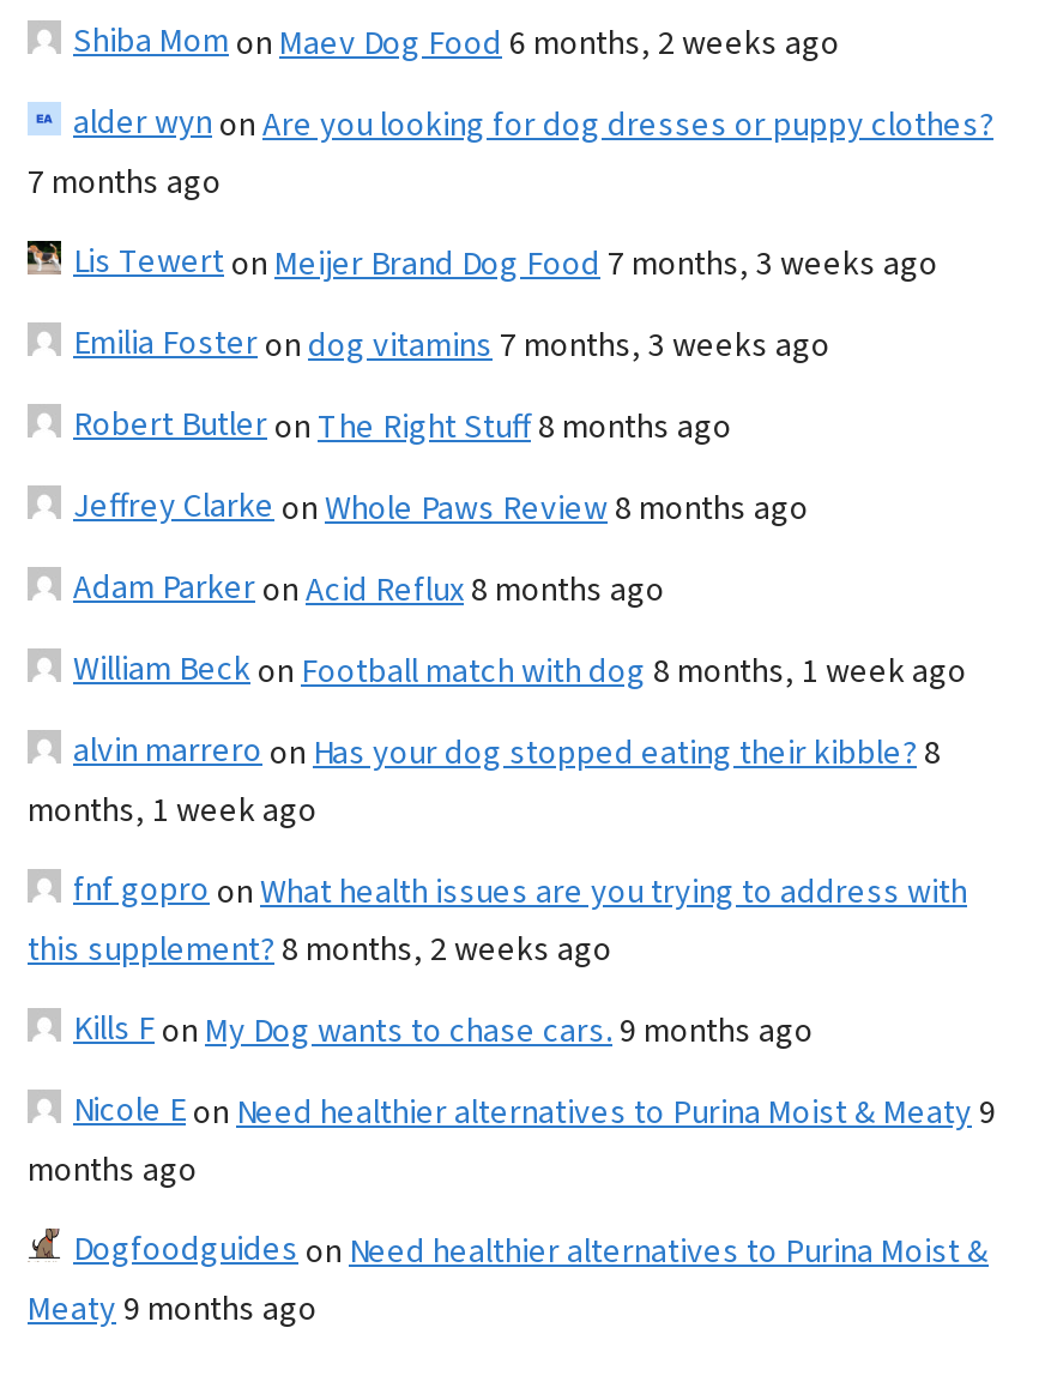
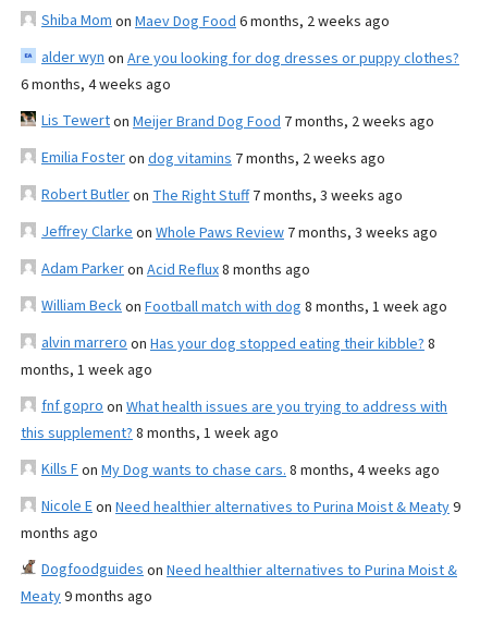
[28,159,222,207] 7 months ago -> [21,74,171,96] 6 months, 4 weeks ago
[73,238,938,288] Lis Tewerton Meijer Brand Dog Food 7 months, 3 weeks ago -> [41,110,434,133] Lis Tewerton Meijer Brand Dog Food 7 months, 2 weeks ago
[73,319,830,370] Emilia Fosteron dog vitamins 7 months, 3 weeks ago -> [41,147,385,170] Emilia Fosteron dog vitamins 7 months, 2 weeks ago
[73,401,732,451] Robert Butleron The Right Stuff 8 months ago -> [41,184,403,207] Robert Butleron The Right Stuff 7 months, 3 weeks ago
[73,482,809,533] Jeffrey Clarkeon Whole Paws Review 8 months ago -> [41,221,438,244] Jeffrey Clarkeon Whole Paws Review 7 months, 3 weeks ago
[28,926,612,974] this supplement? 8 months, 2 weeks ago -> [21,422,279,444] this supplement? 8 months, 1 week ago
[73,1005,814,1055] Kills Fon My Dog wants to chase cars. 9 months ago -> [41,458,440,481] Kills Fon My Dog wants to chase cars. 8 months, 4 weeks ago

